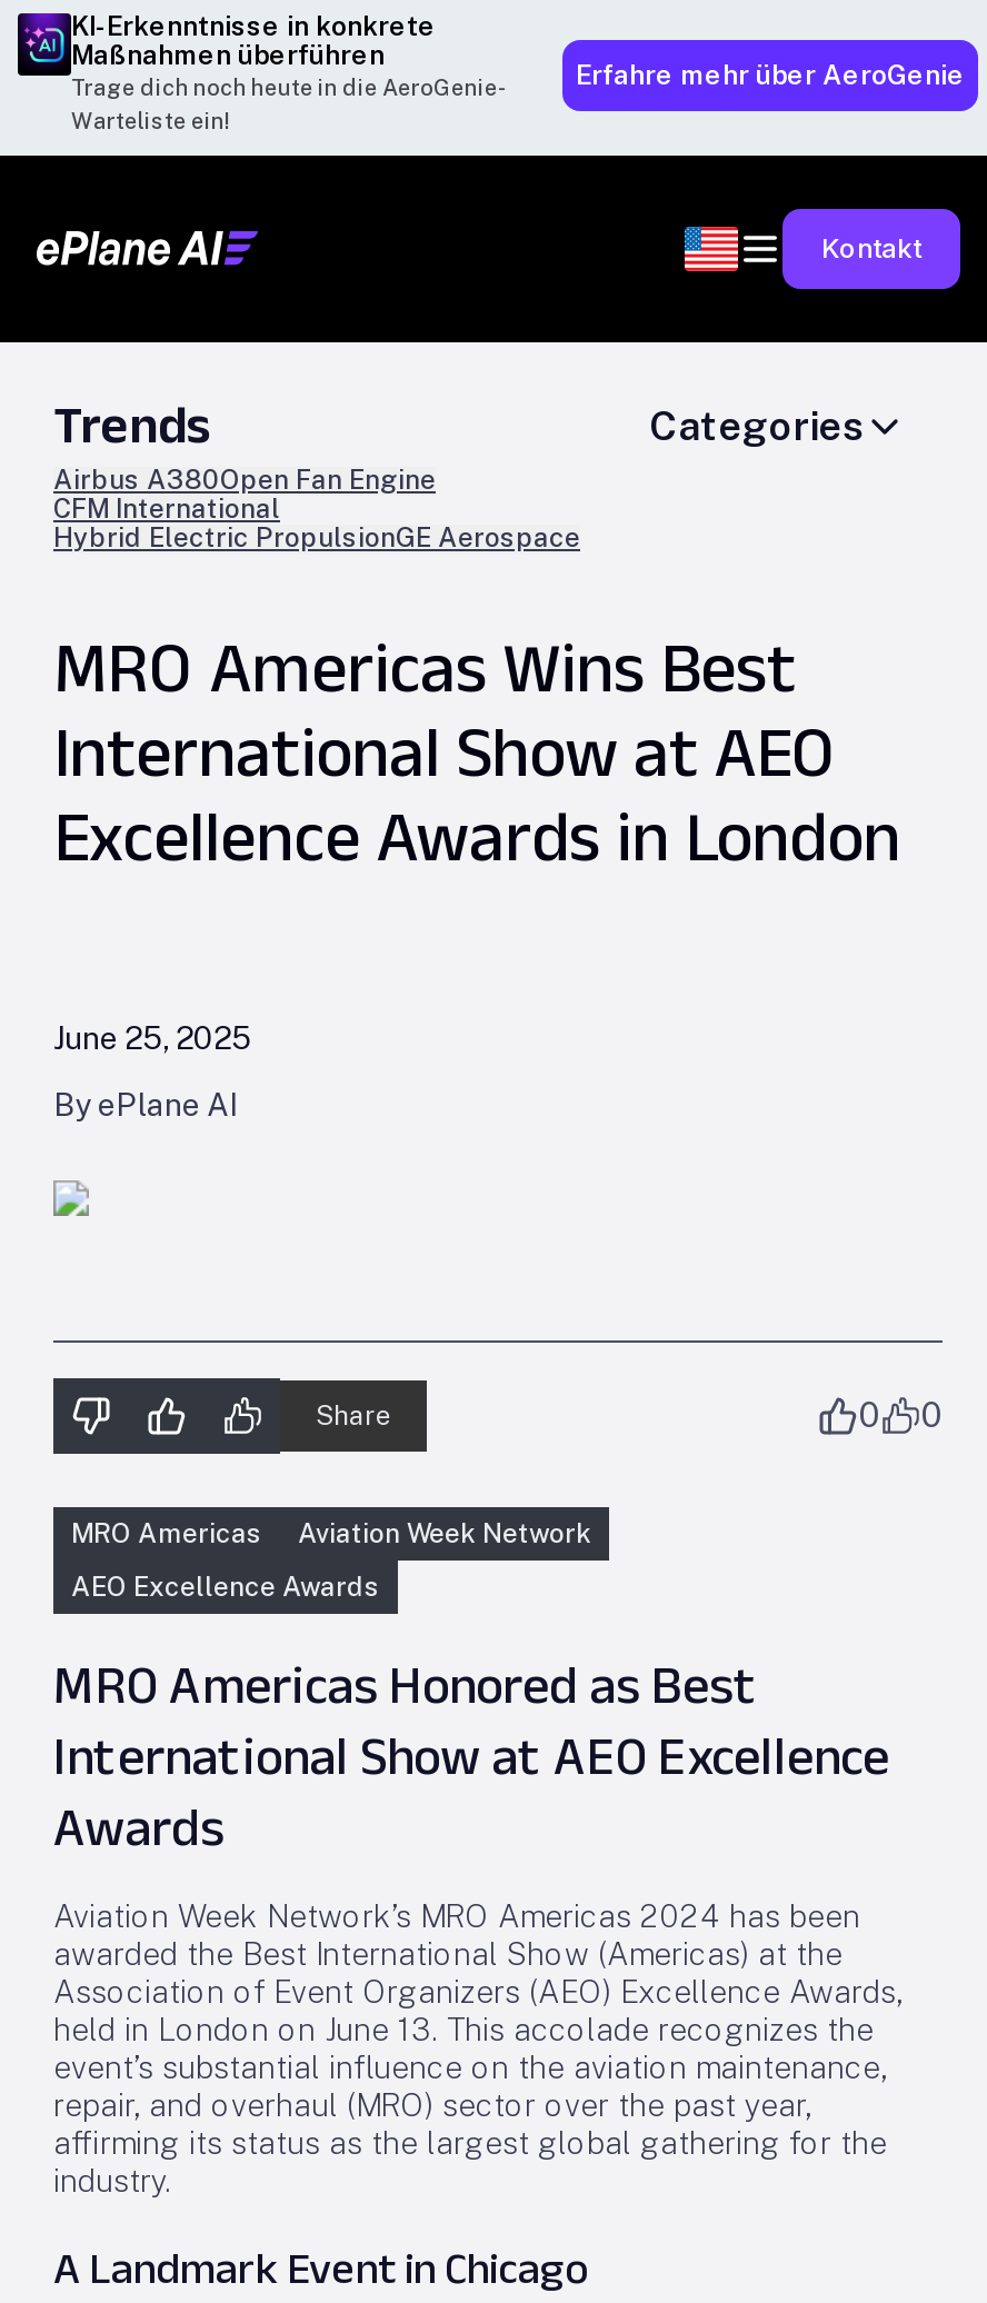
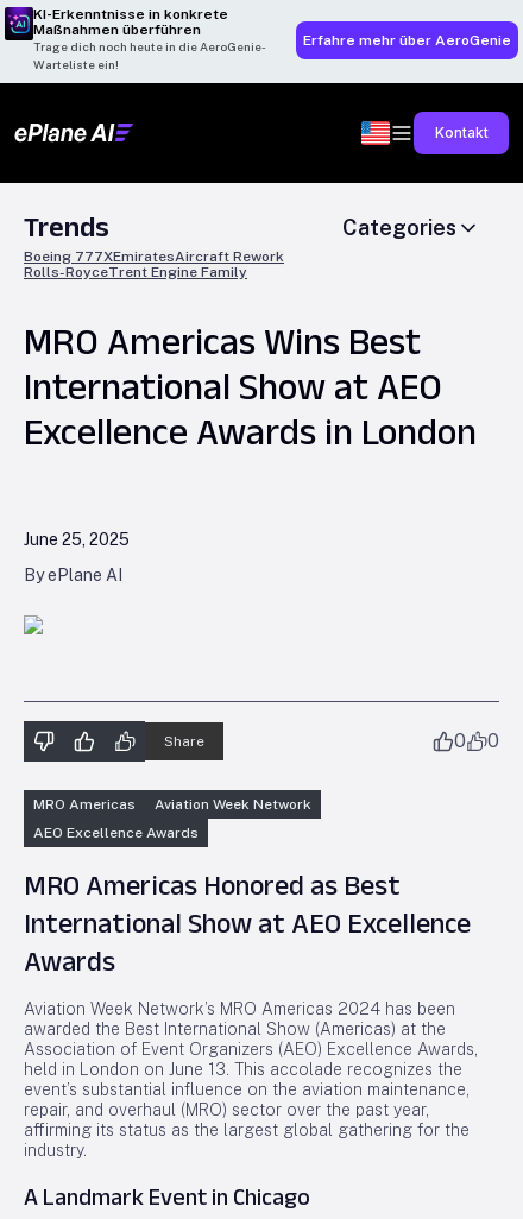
[53,465,580,554] Airbus A380Open Fan Engine | CFM International | Hybrid Electric PropulsionGE Aerospace -> [24,248,284,280] Boeing 777XEmiratesAircraft Rework | Rolls-RoyceTrent Engine Family

